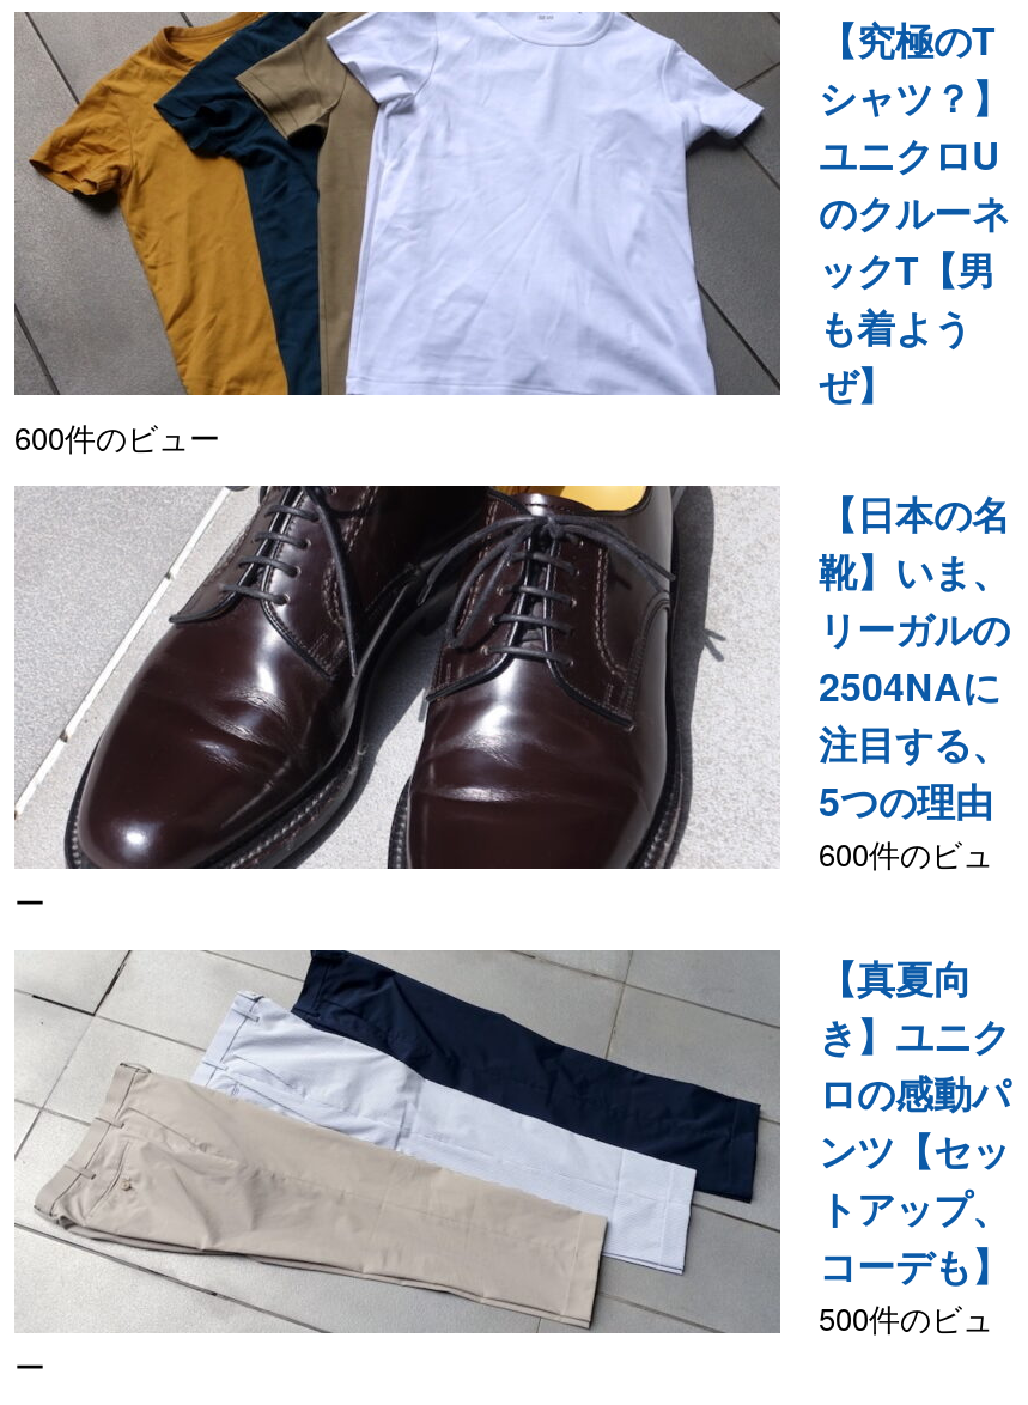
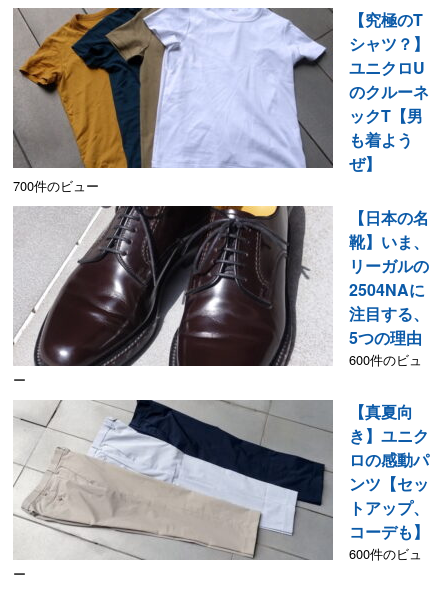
[14,414,220,460] 600件のビュー -> [13,176,99,195] 700件のビュー
[819,1295,993,1340] 500件のビュ -> [349,544,422,563] 600件のビュ

